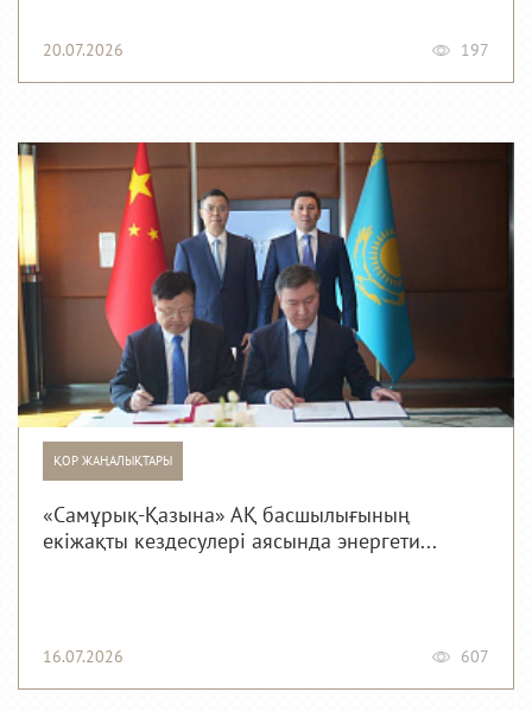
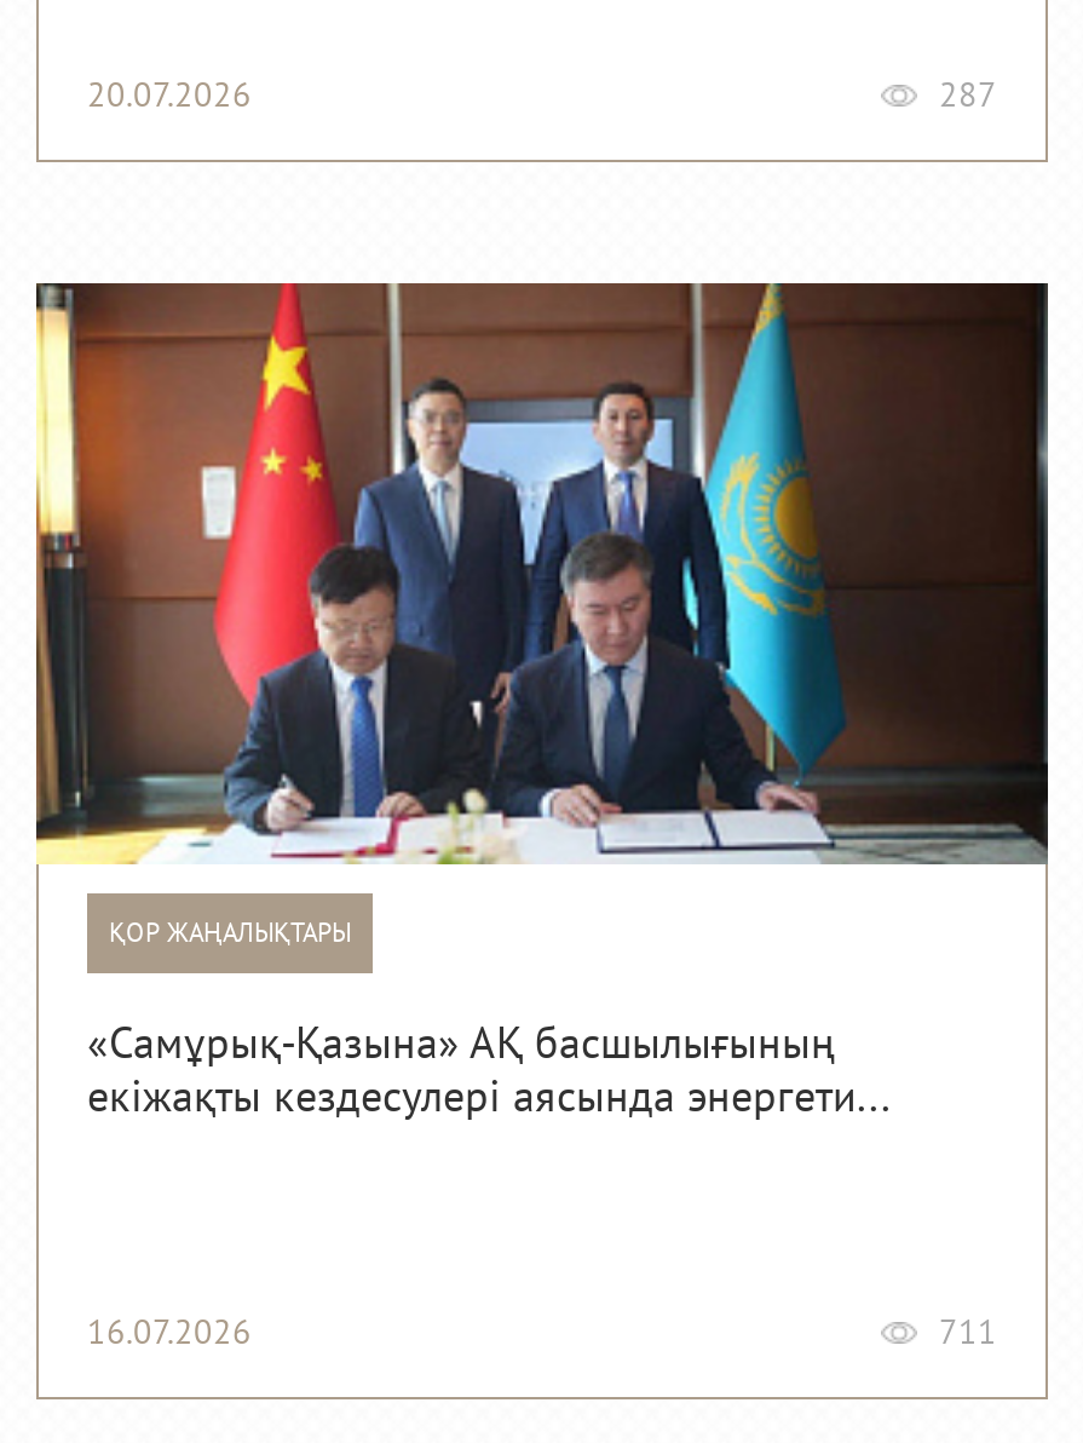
[461,41,489,61] 197 -> [939,76,997,117] 287
[461,647,489,667] 607 -> [939,1313,997,1354] 711

